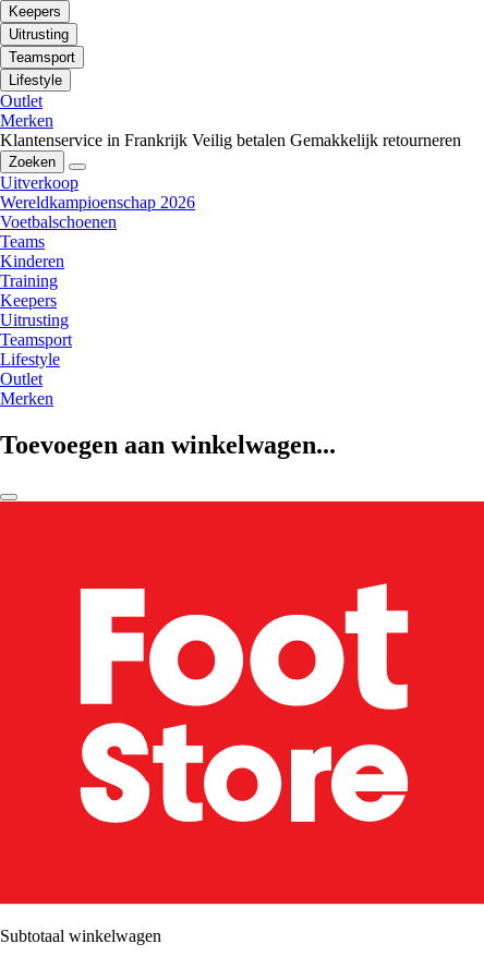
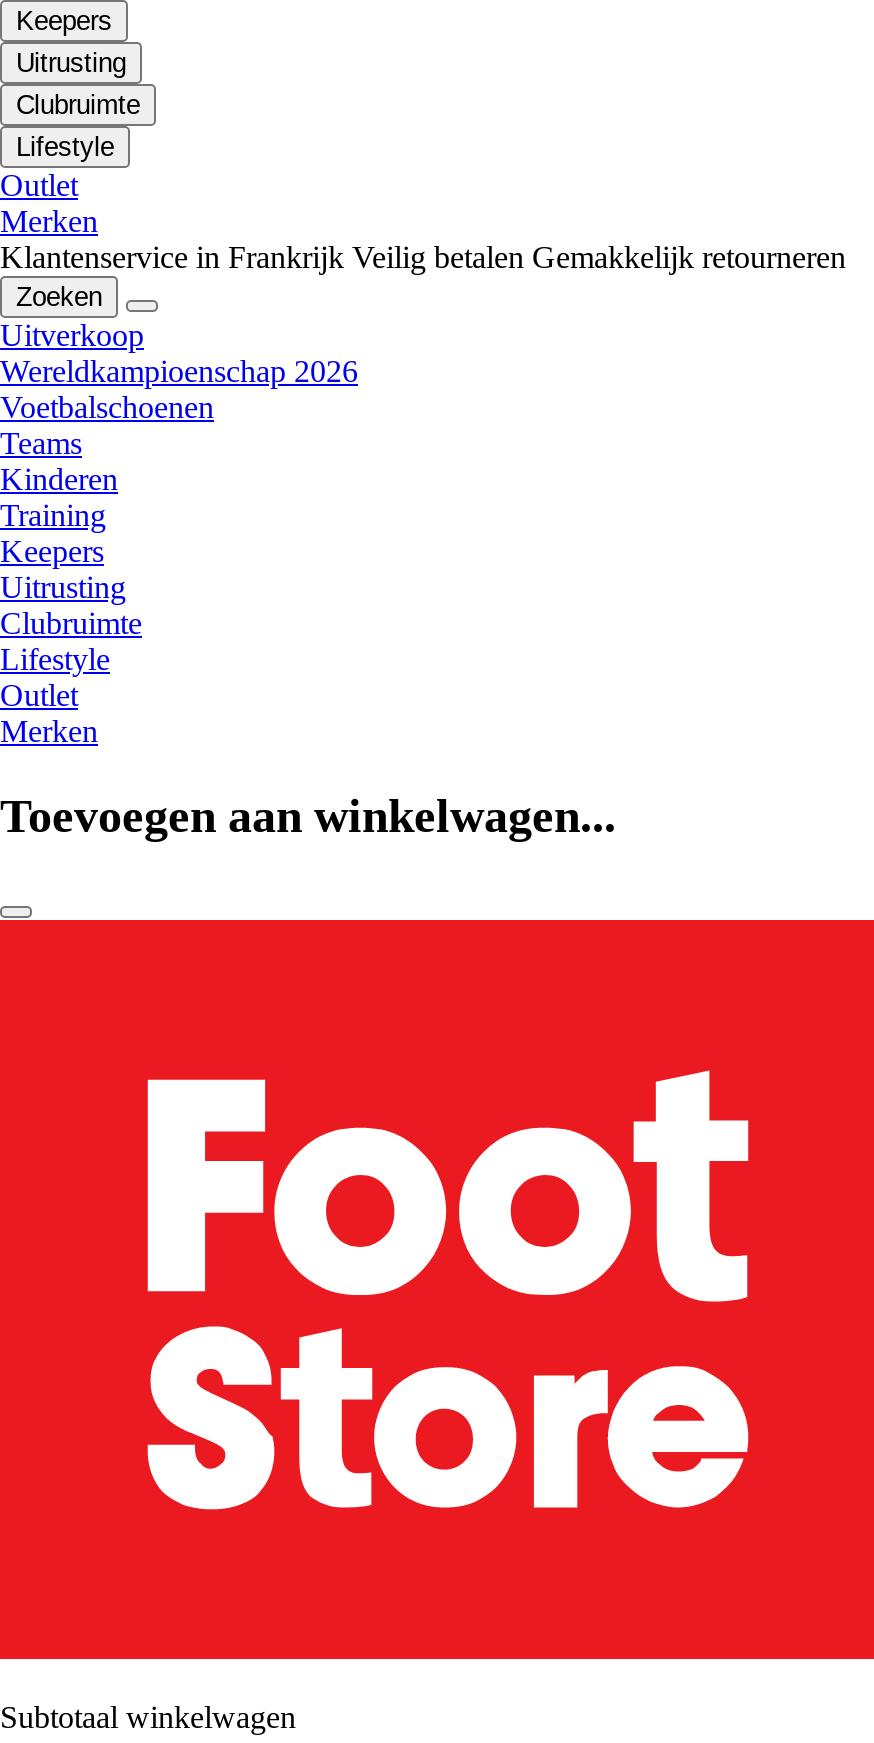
[9,50,75,66] Teamsport -> [16,91,140,121] Clubruimte
[0,331,72,349] Teamsport -> [0,607,142,641] Clubruimte

